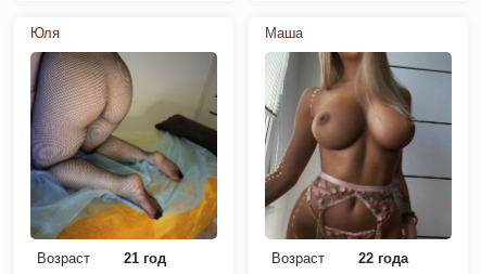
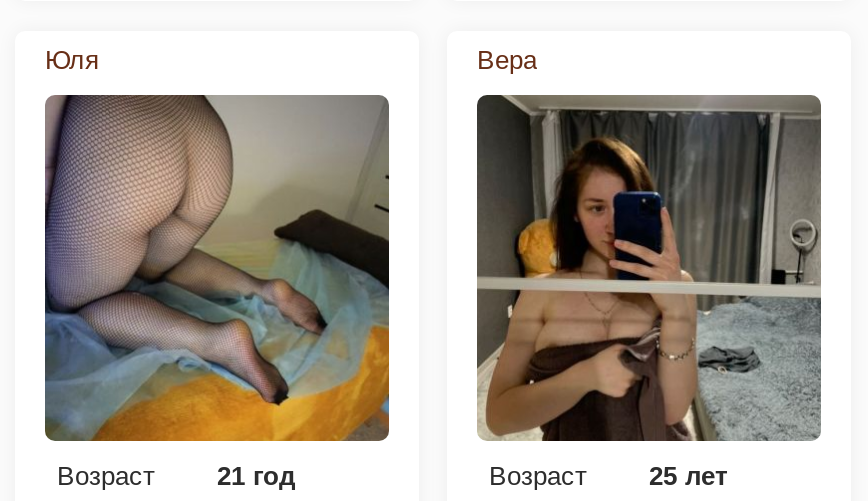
[265,24,303,41] Маша -> [477,45,537,75] Вера
[265,51,452,266] [image] | 22 года -> [475,94,821,491] [image] | 25 лет

